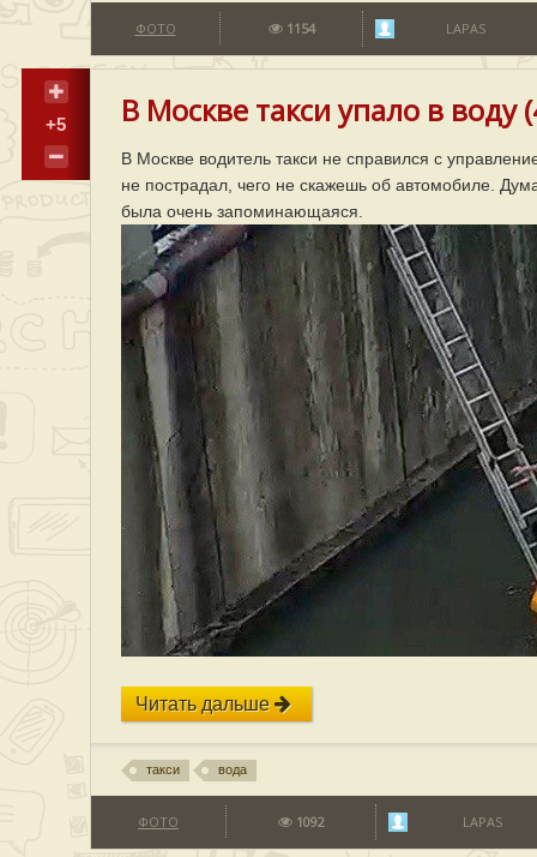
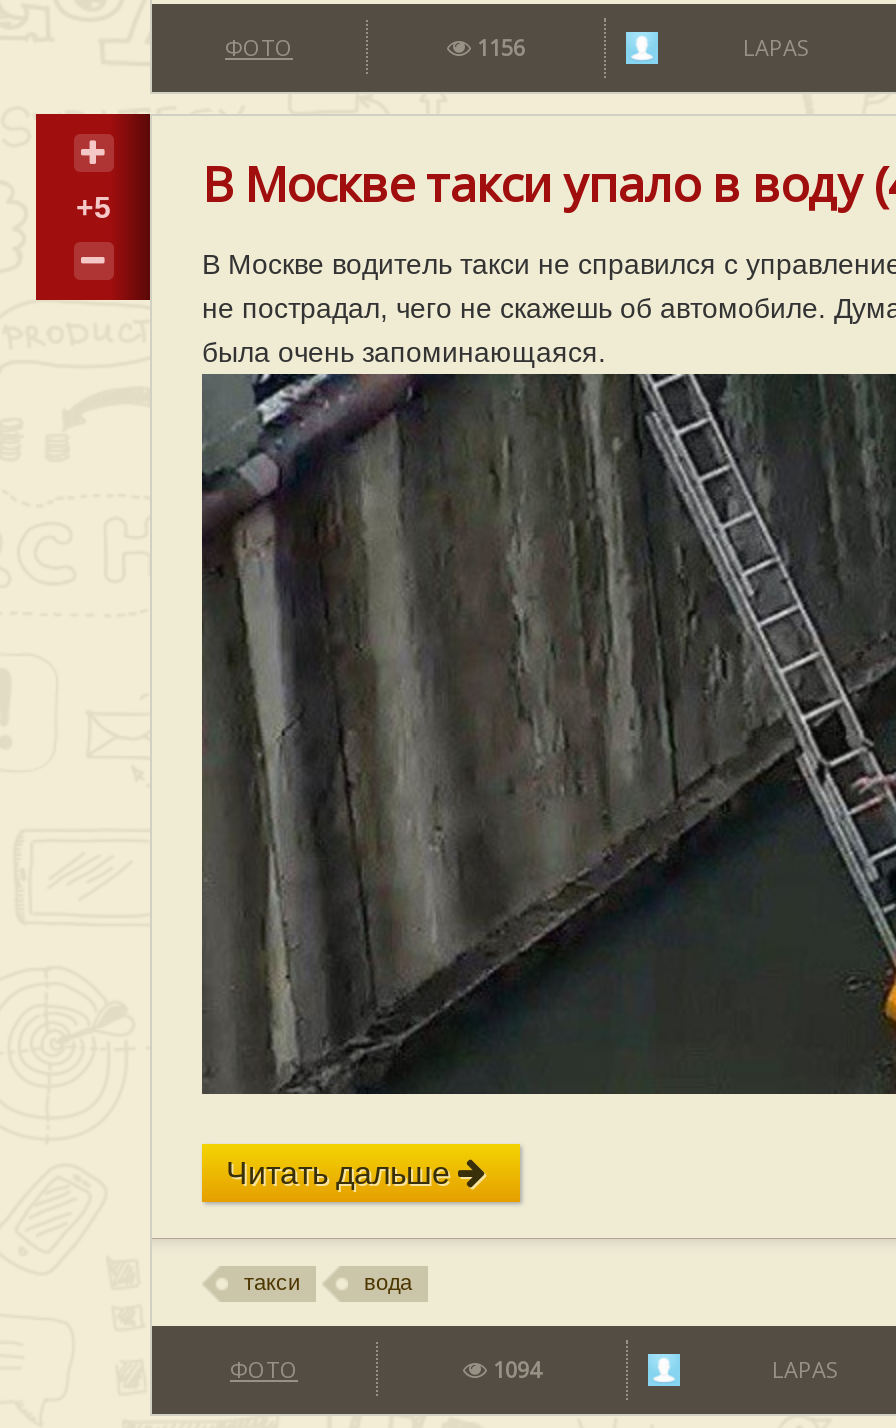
[282,19,315,37] 1154 -> [471,32,525,62] 1156
[292,813,324,831] 1092 -> [487,1354,541,1384] 1094

